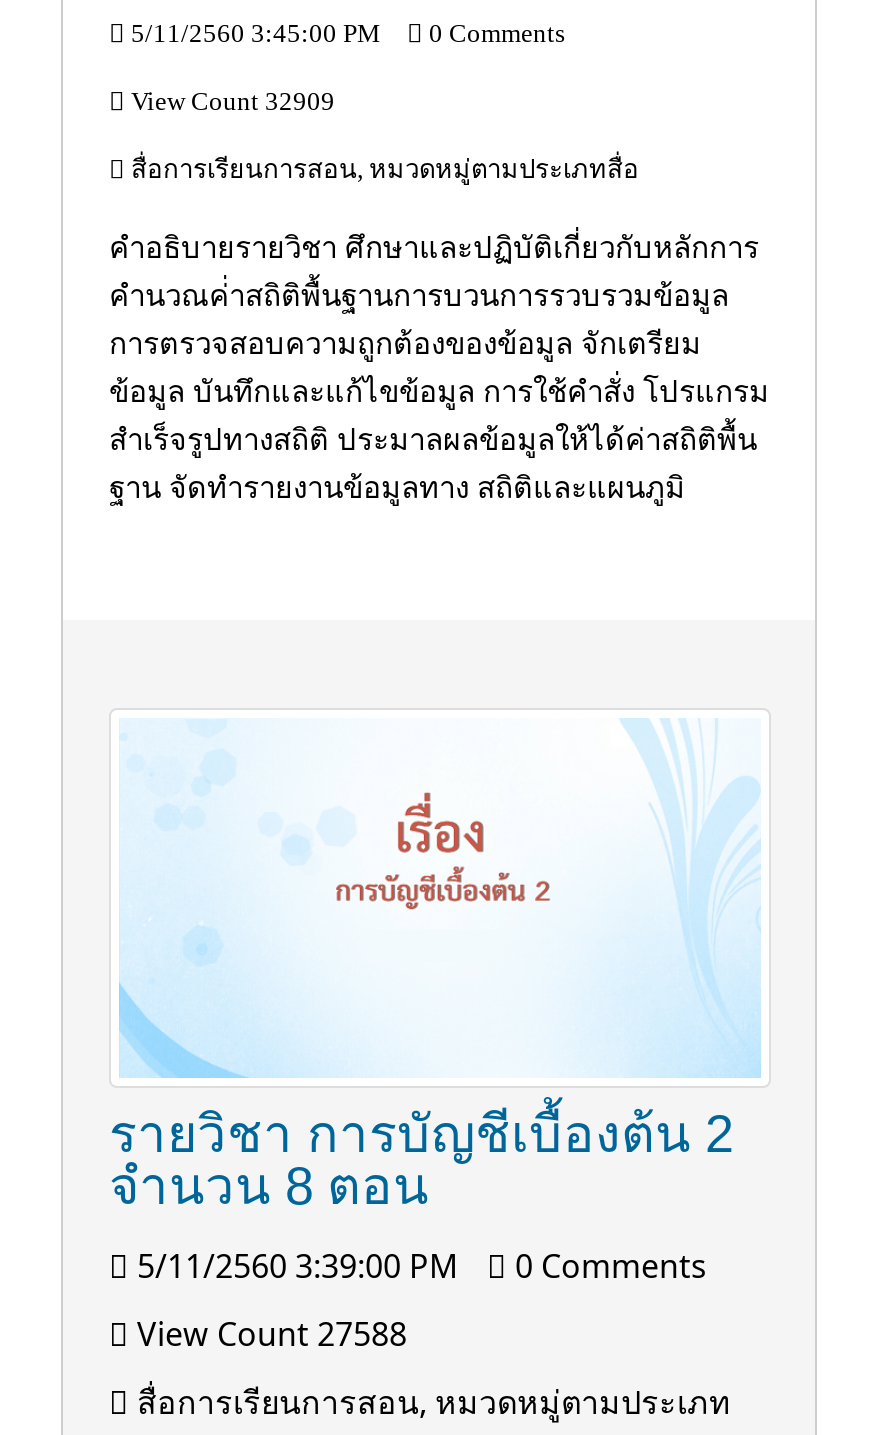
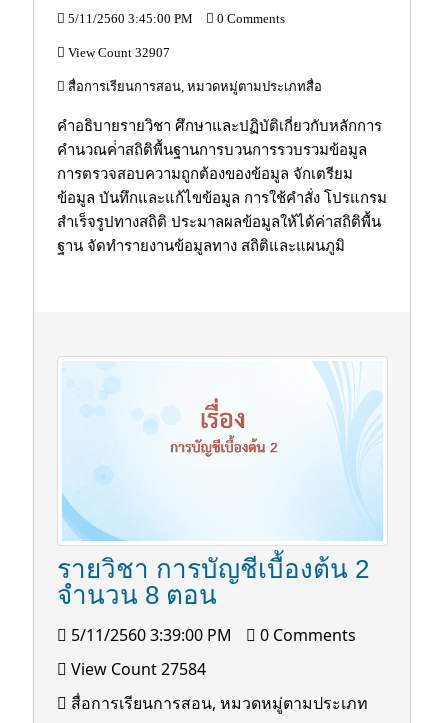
[125,86,335,116] View Count 32909 -> [65,45,170,60] View Count 32907
[129,1312,407,1356] View Count 27588 -> [67,658,206,680] View Count 27584

